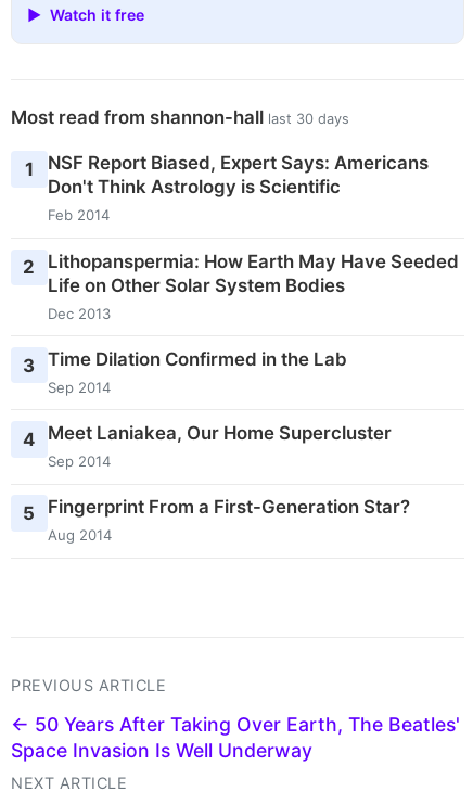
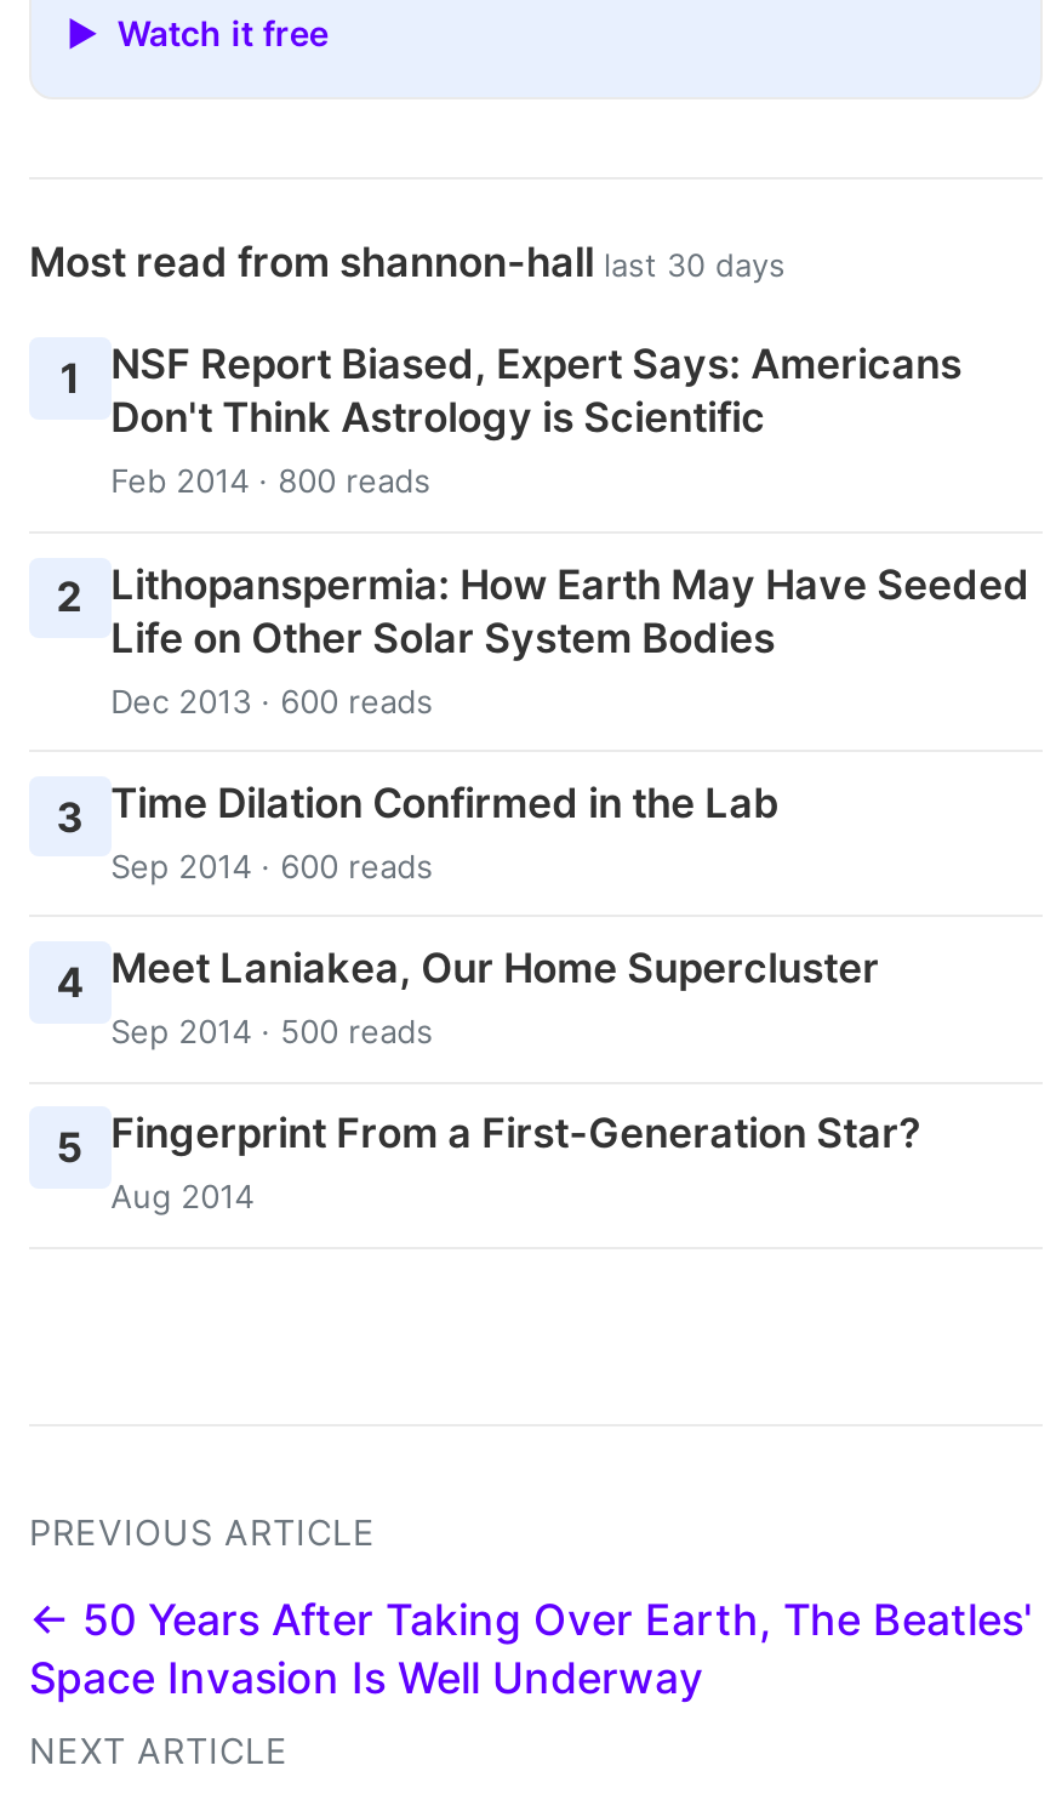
[47,206,109,224] Feb 2014 -> [111,462,431,500] Feb 2014 · 800 reads
[47,304,110,322] Dec 2013 -> [111,680,433,719] Dec 2013 · 600 reads
[47,378,110,396] Sep 2014 -> [111,846,433,885] Sep 2014 · 600 reads
[47,452,110,470] Sep 2014 -> [111,1011,433,1050] Sep 2014 · 500 reads

